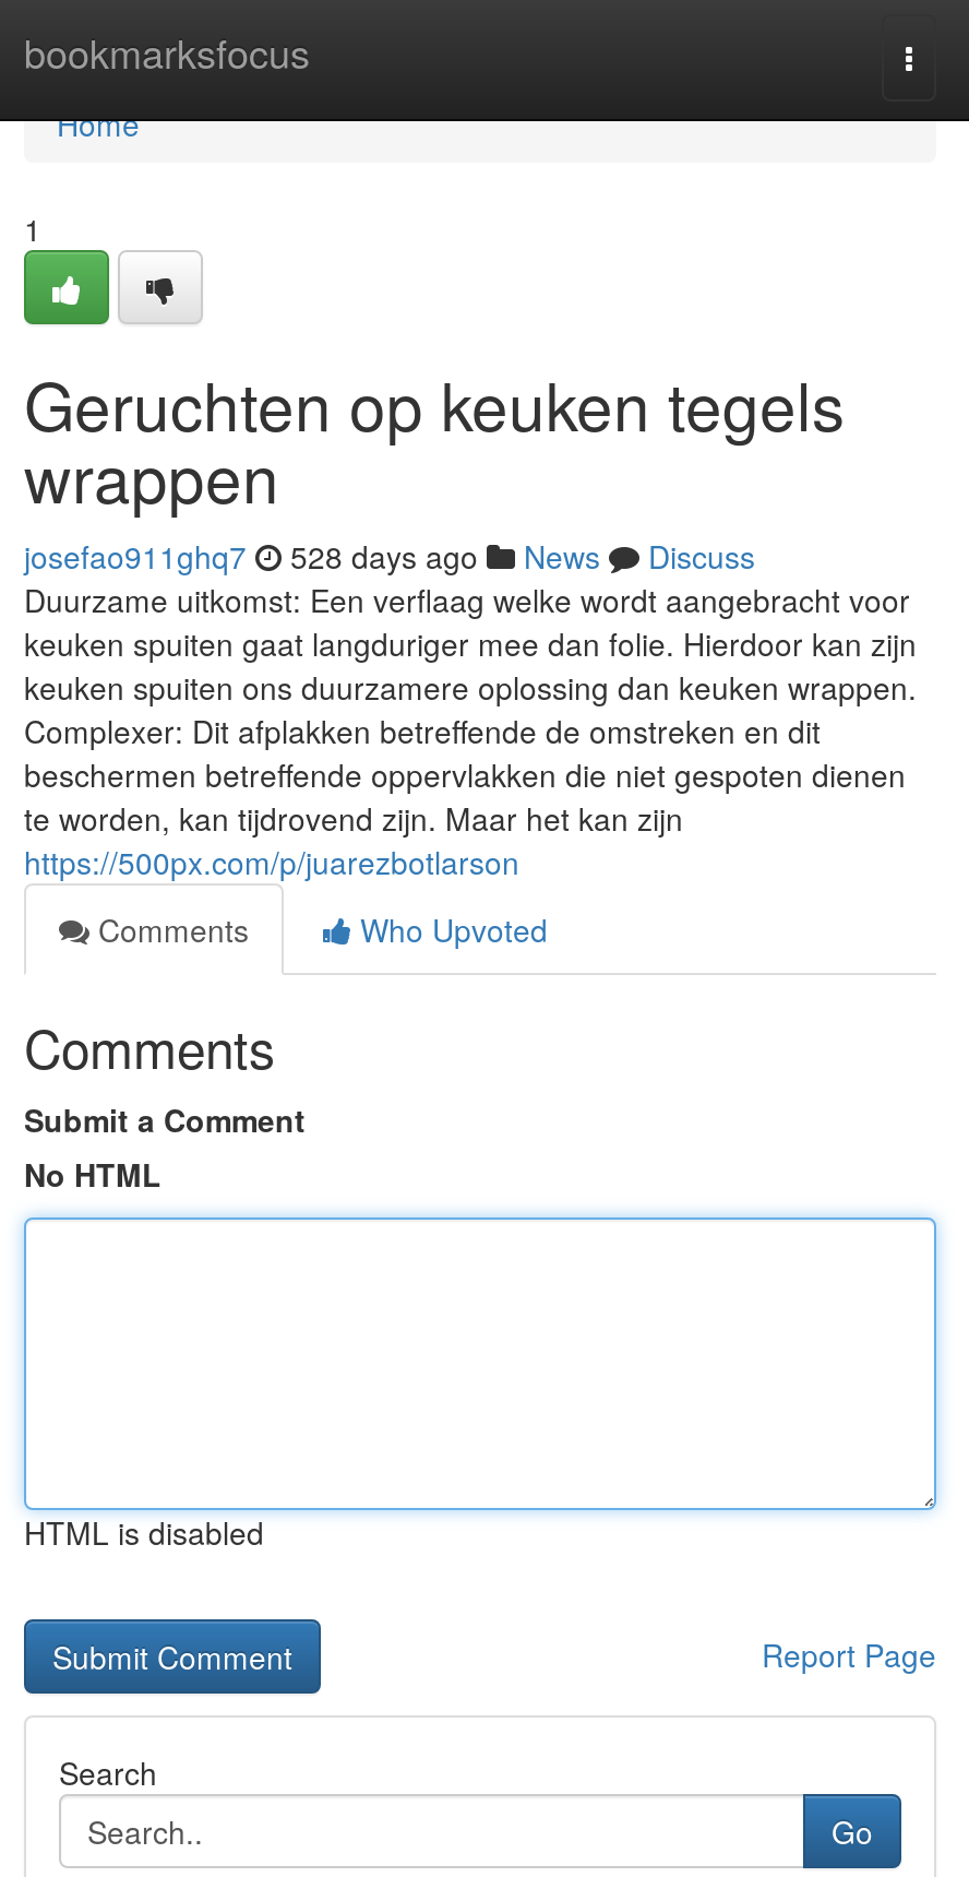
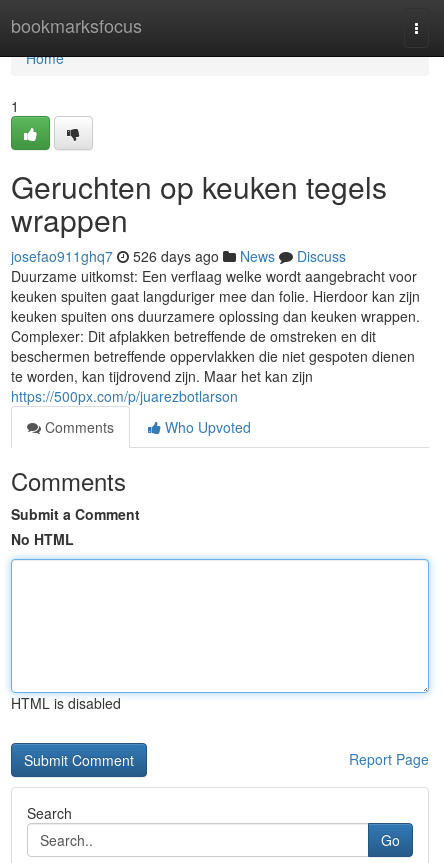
[24,534,755,578] josefao911ghq7 528 days ago News Discuss -> [11,246,346,266] josefao911ghq7 526 days ago News Discuss

